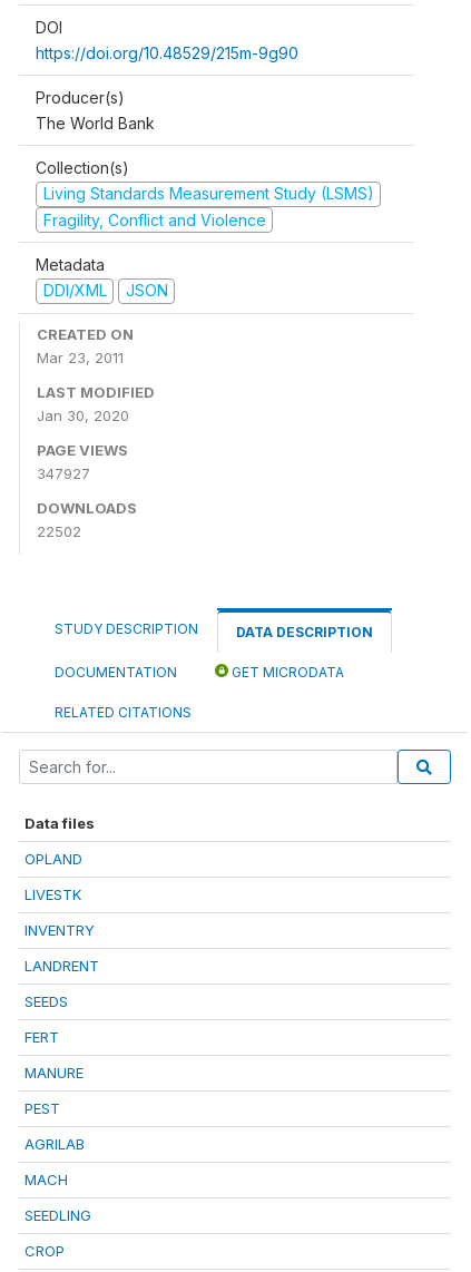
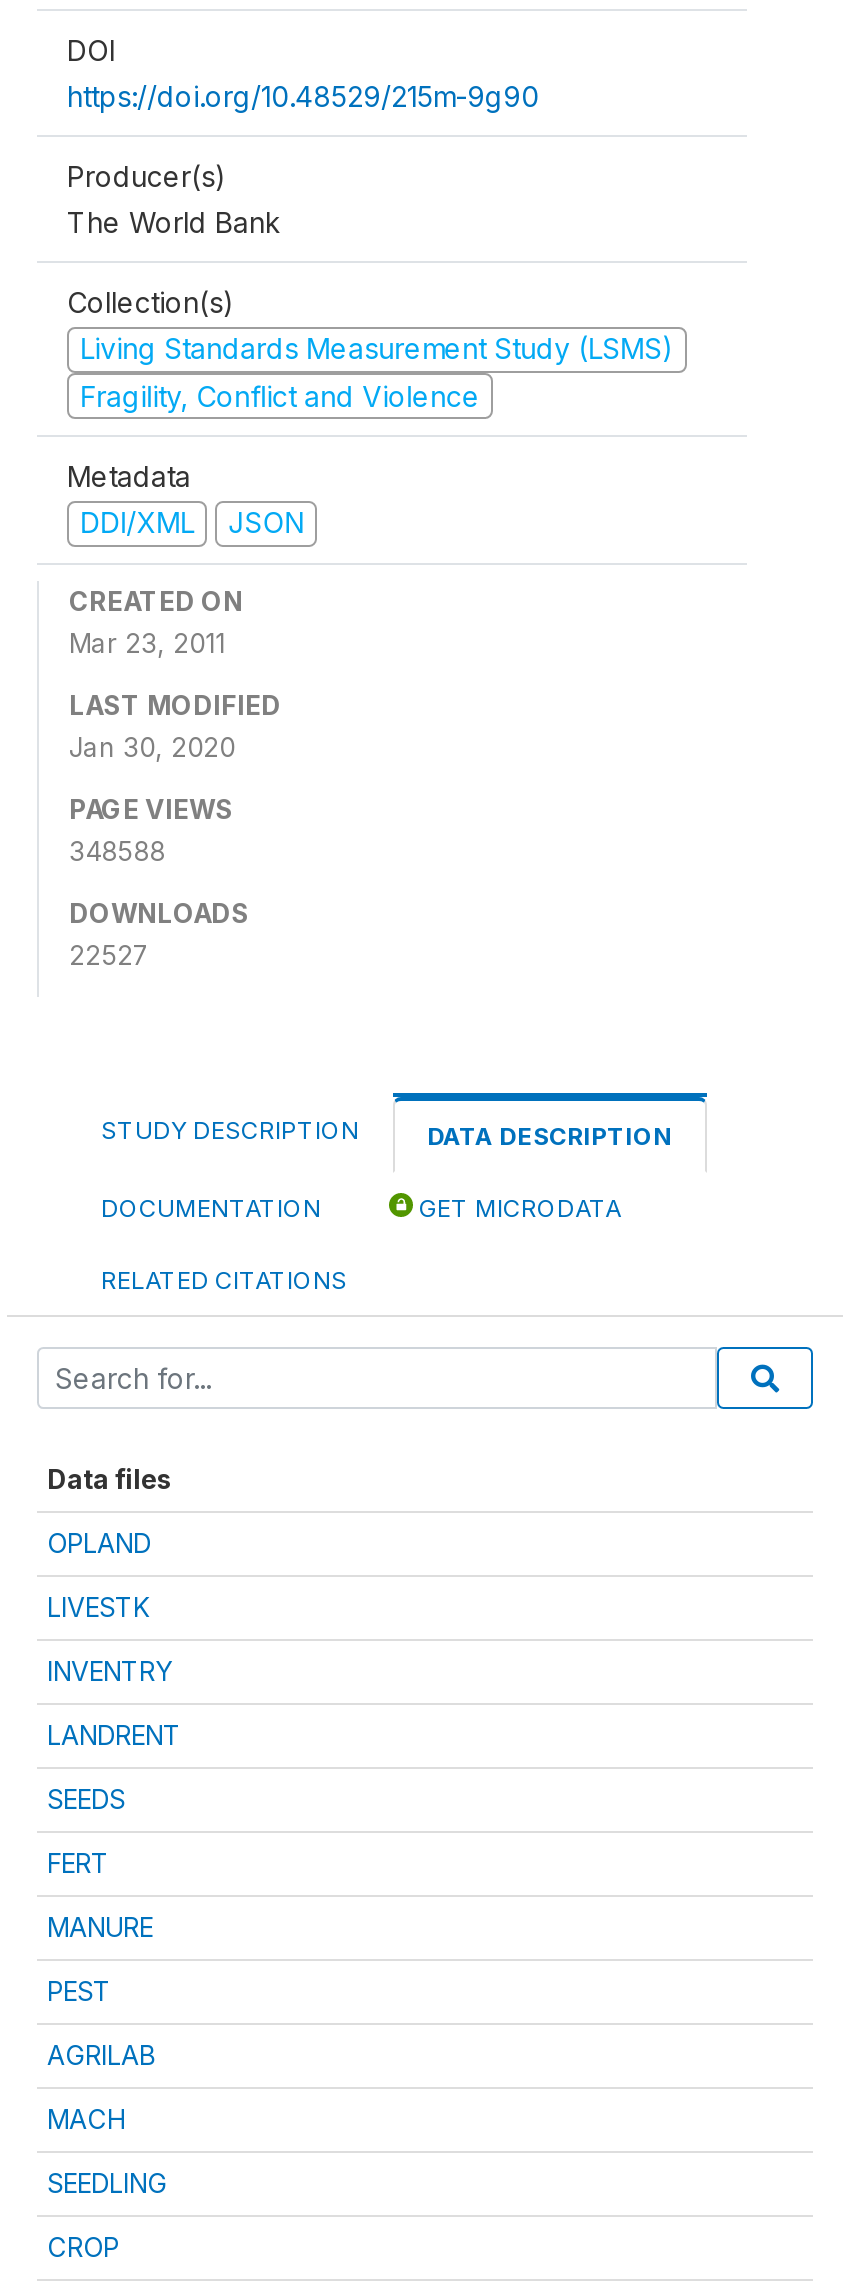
[37,464,90,482] 347927 -> [69,834,165,866] 348588
[37,522,81,540] 22502 -> [69,938,149,970] 22527

